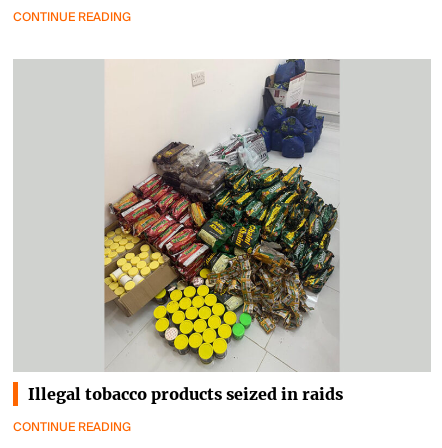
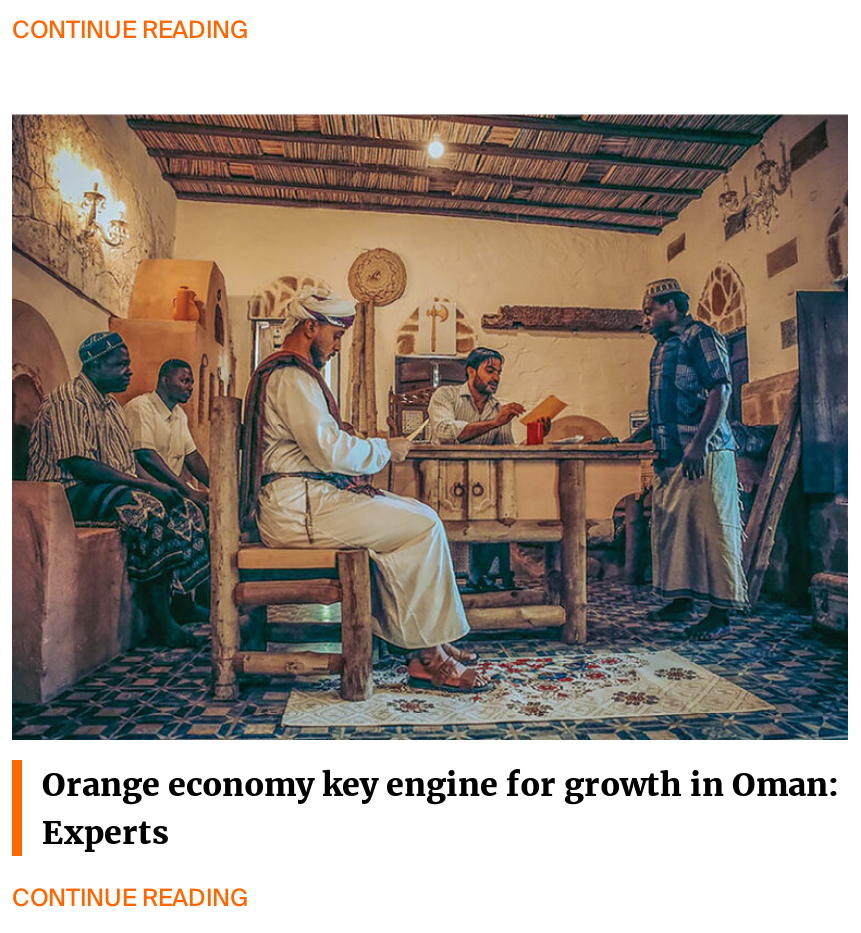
[13,59,431,404] [image] | Illegal tobacco products seized in raids -> [10,112,850,852] [image] | Orange economy key engine for growth in Oman: | Experts

